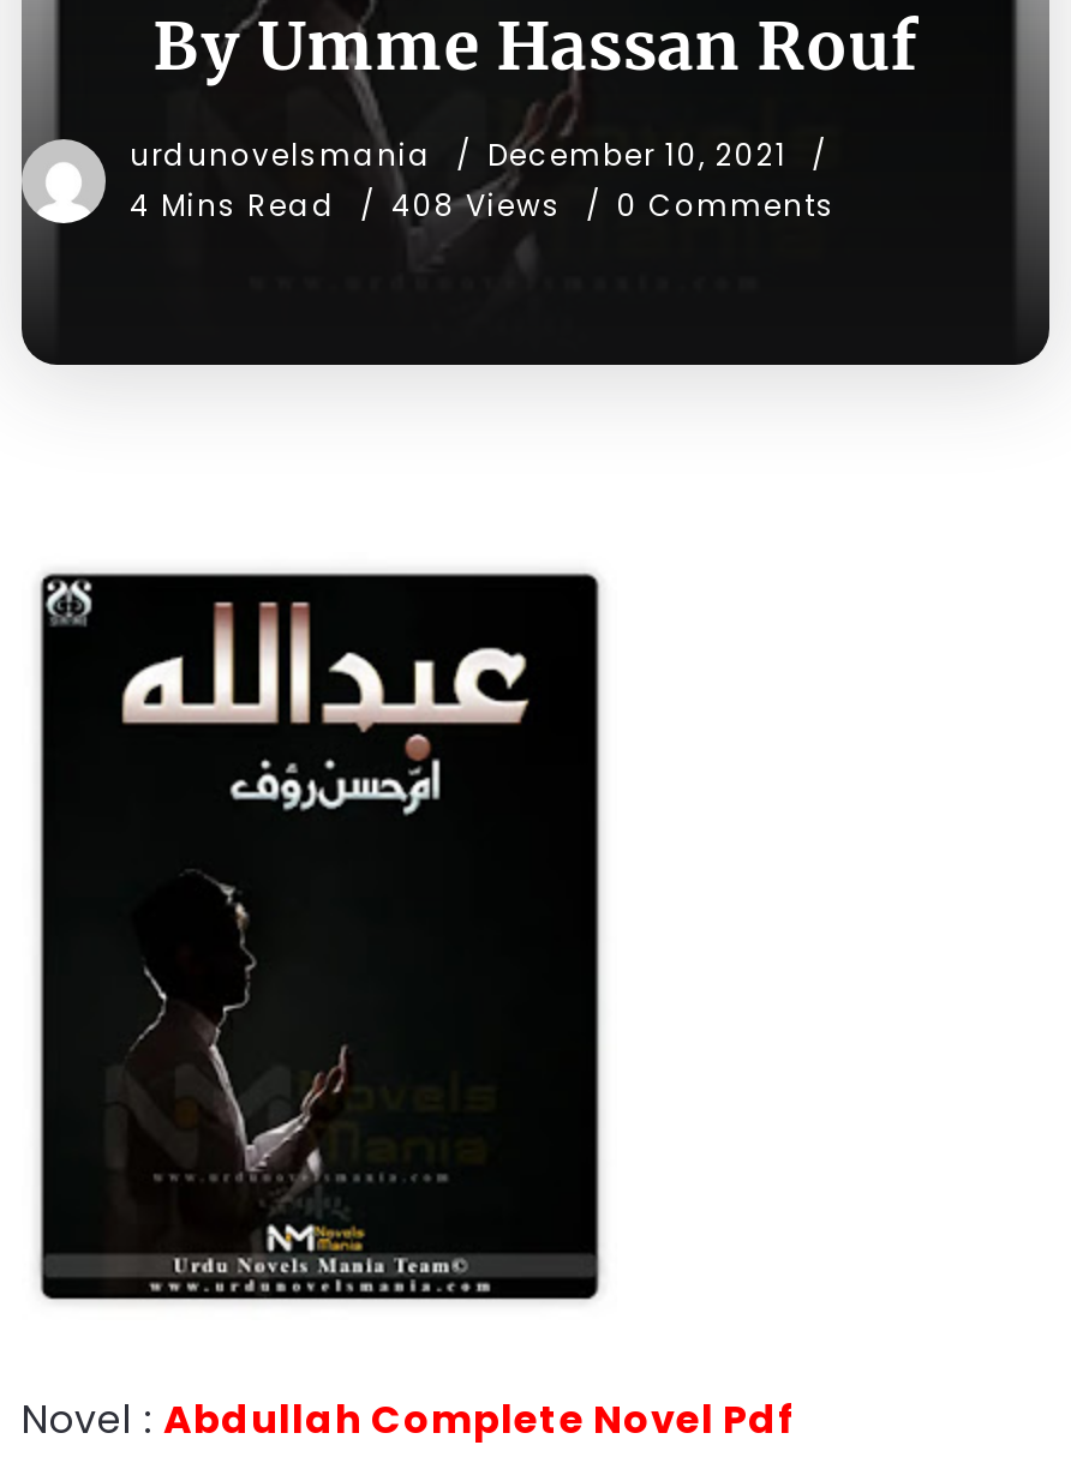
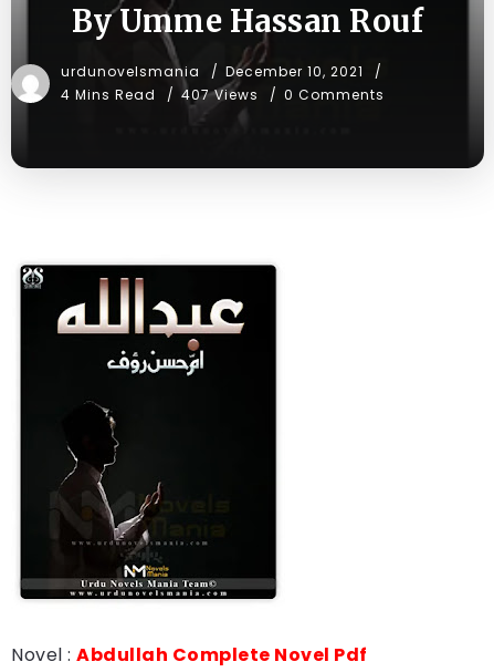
[130,186,836,227] 4 Mins Read 408 Views 0 Comments -> [61,86,385,105] 4 Mins Read 407 Views 0 Comments

